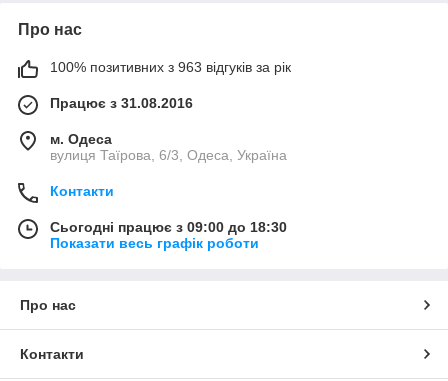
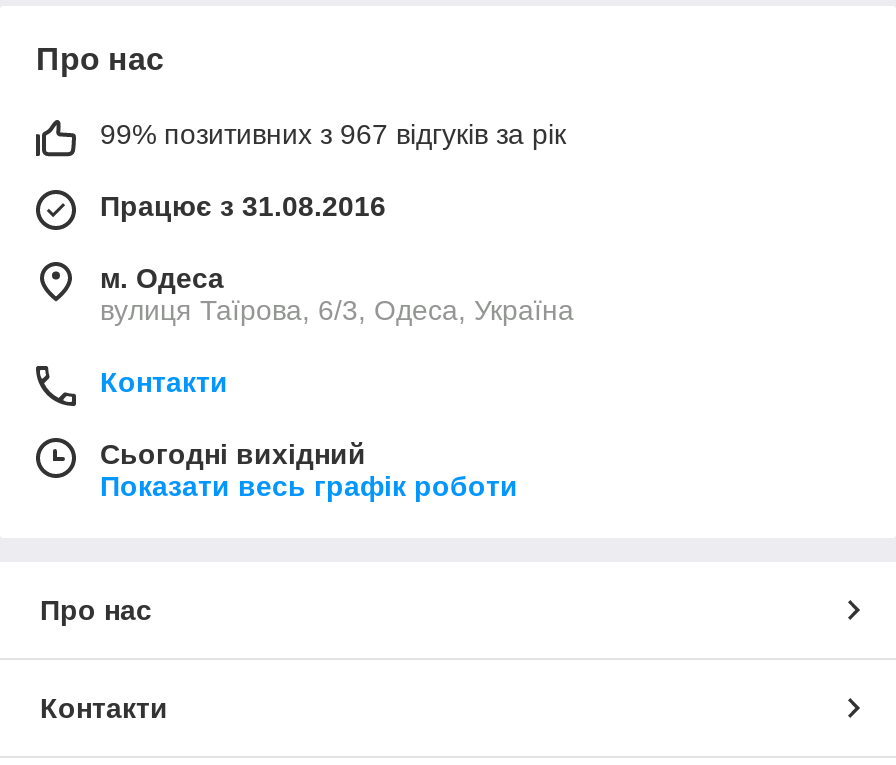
[50,59,291,75] 100% позитивних з 963 відгуків за рік -> [100,118,566,150] 99% позитивних з 967 відгуків за рік
[50,219,287,235] Сьогодні працює з 09:00 до 18:30 -> [100,438,366,470] Сьогодні вихідний

